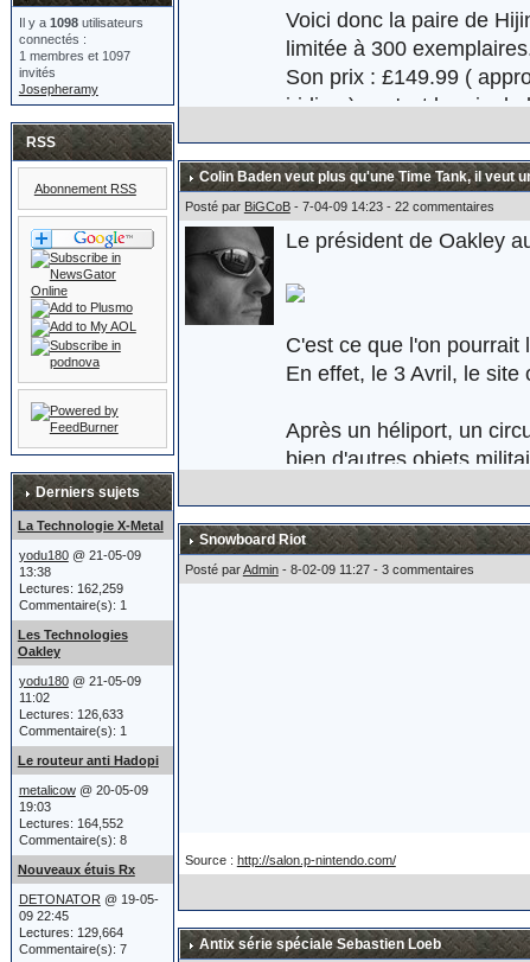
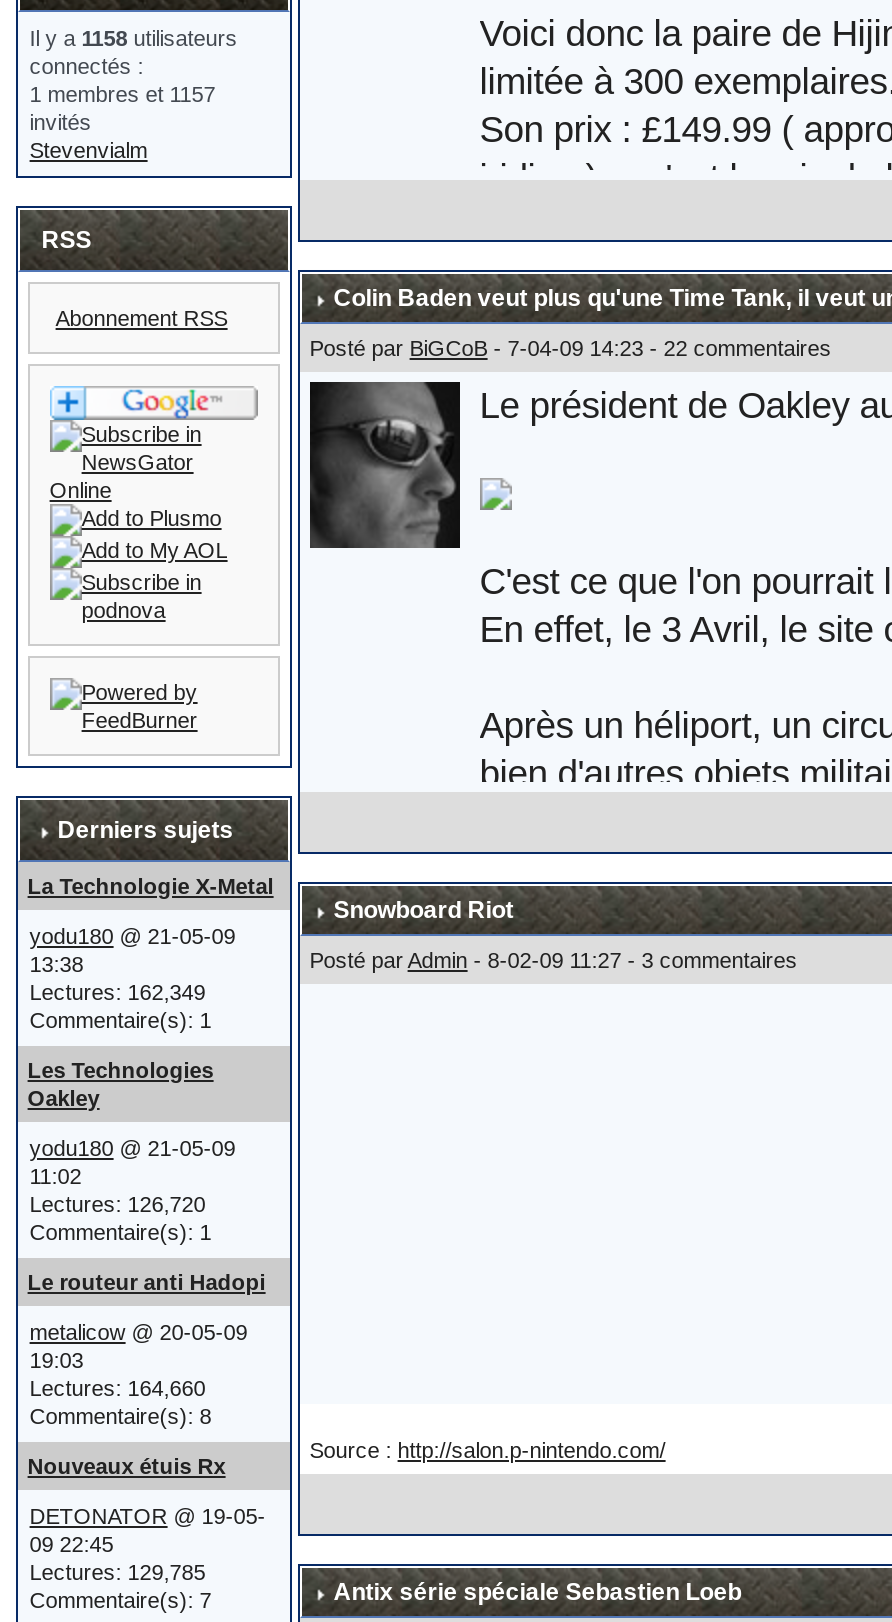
[19,15,143,30] Il y a 1098 utilisateurs -> [30,26,238,50] Il y a 1158 utilisateurs
[19,49,130,63] 1 membres et 1097 -> [30,82,216,106] 1 membres et 1157
[19,82,98,96] Josepheramy -> [30,138,148,162] Stevenvialm
[19,581,130,595] Lectures: 162,259 -> [30,980,218,1004] Lectures: 162,349
[19,707,130,721] Lectures: 126,633 -> [30,1192,218,1216] Lectures: 126,720
[19,816,130,830] Lectures: 164,552 -> [30,1376,218,1400] Lectures: 164,660
[19,925,130,939] Lectures: 129,664 -> [30,1560,218,1584] Lectures: 129,785

